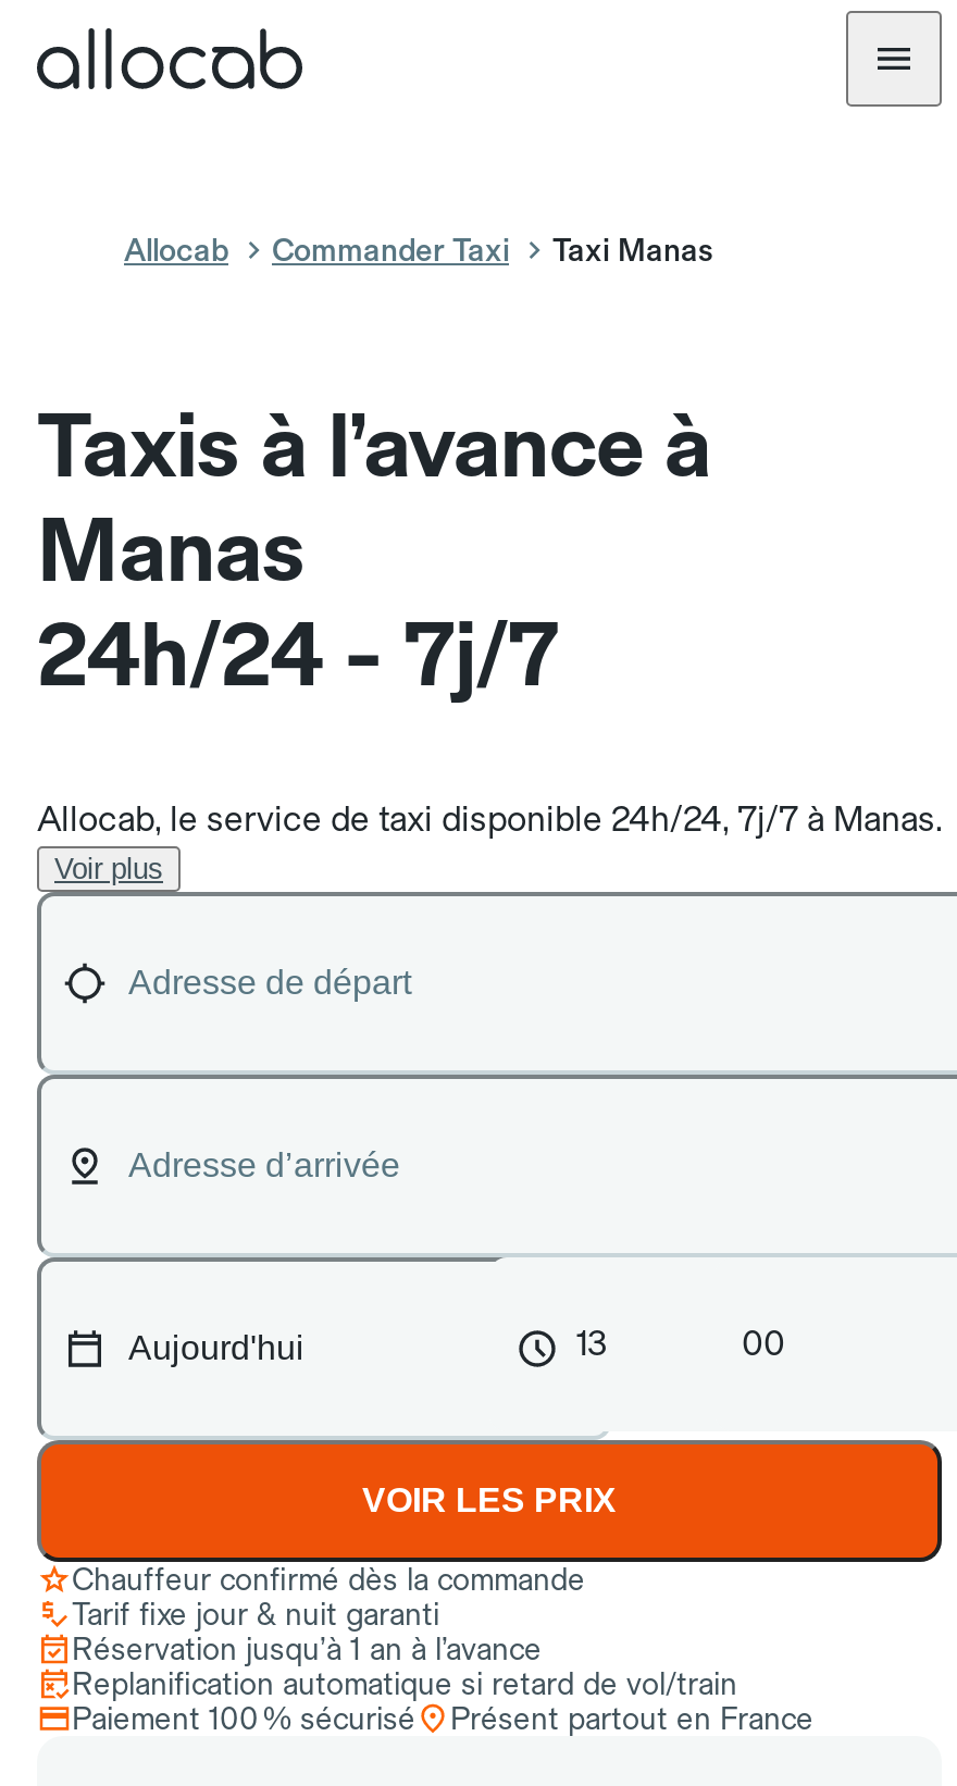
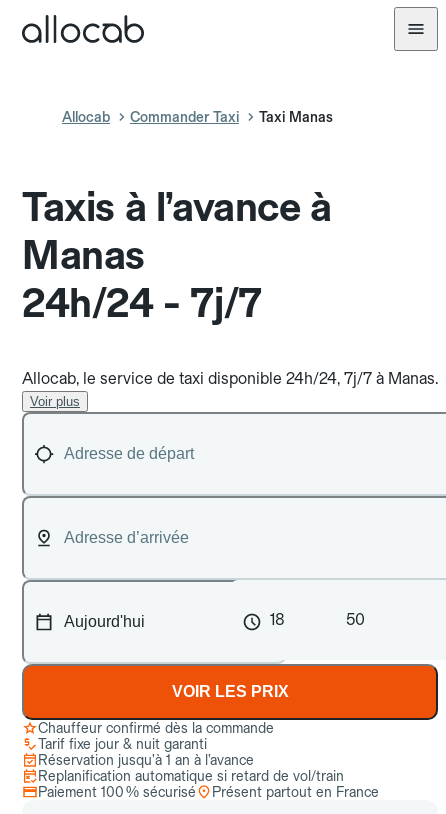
[576,1323,607,1364] 13 -> [270,610,285,629] 18
[742,1323,785,1364] 00 -> [346,610,365,629] 50

